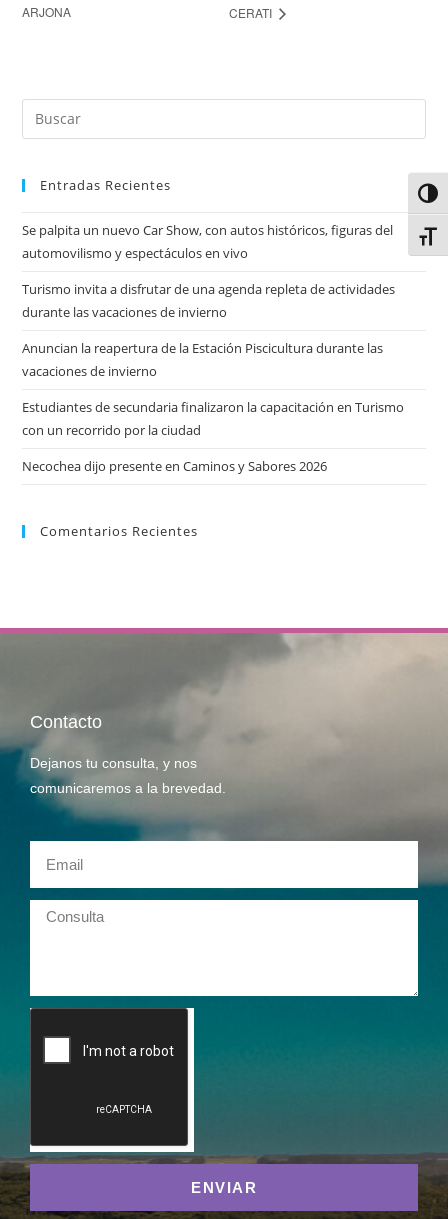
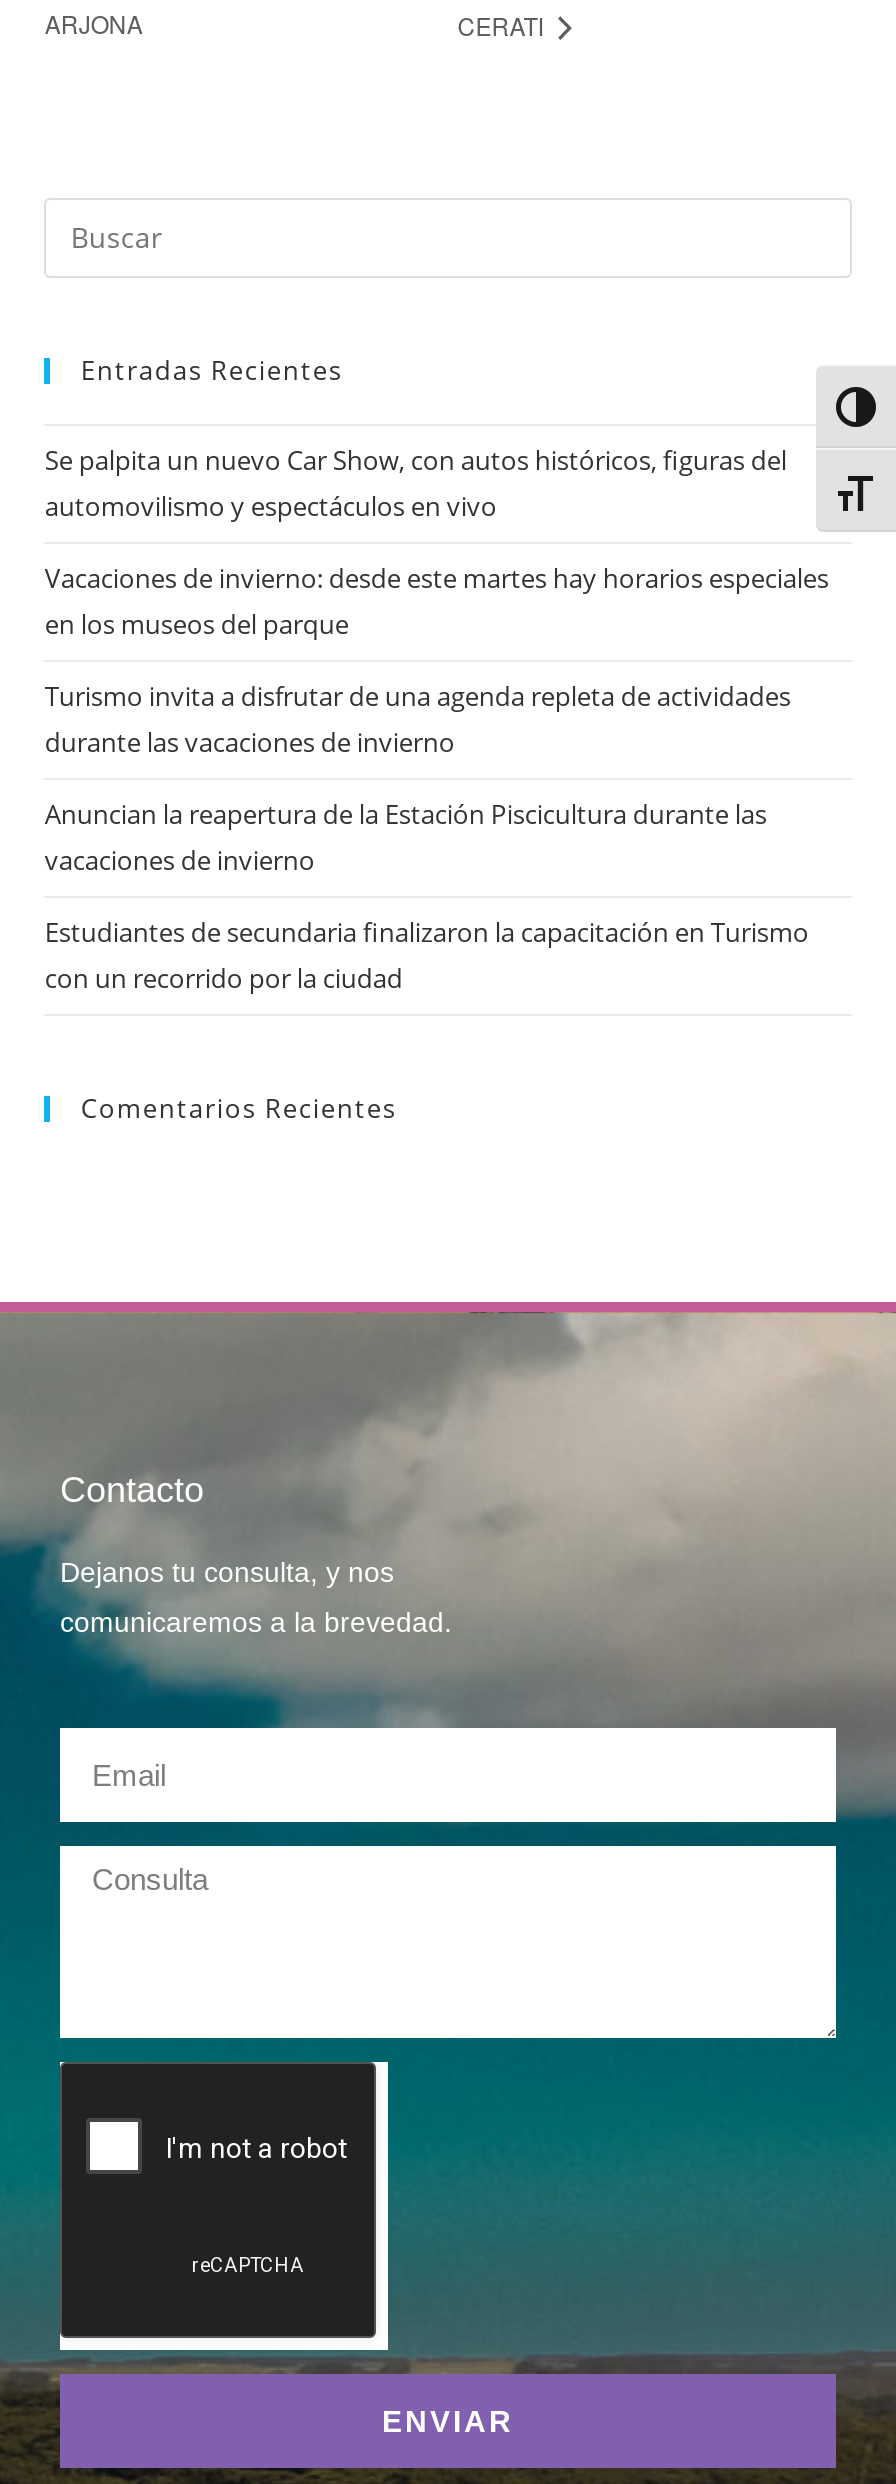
none -> [45,559,829,641] Vacaciones de invierno: desde este martes hay horarios especiales | en los museos del parque
moved [22,280,404,439] -> [45,677,809,995]: Turismo invita a disfrutar de una agenda repleta de actividades | durante las vacaciones de invierno | Anuncian la reapertura de la Estación Piscicultura durante las | vacaciones de invierno | Estudiantes de secundaria finalizaron la capacitación en Turismo | con un recorrido por la ciudad
[22,457,327,475] Necochea dijo presente en Caminos y Sabores 2026 -> none

